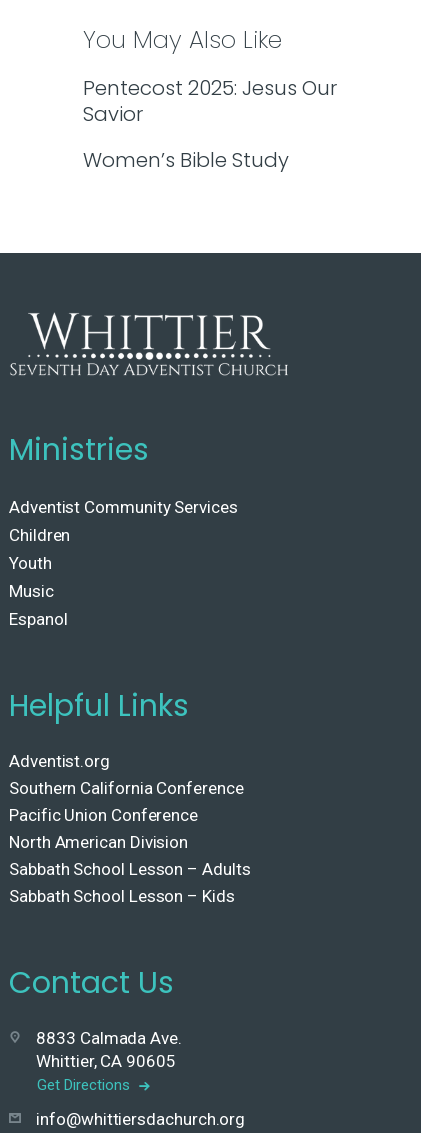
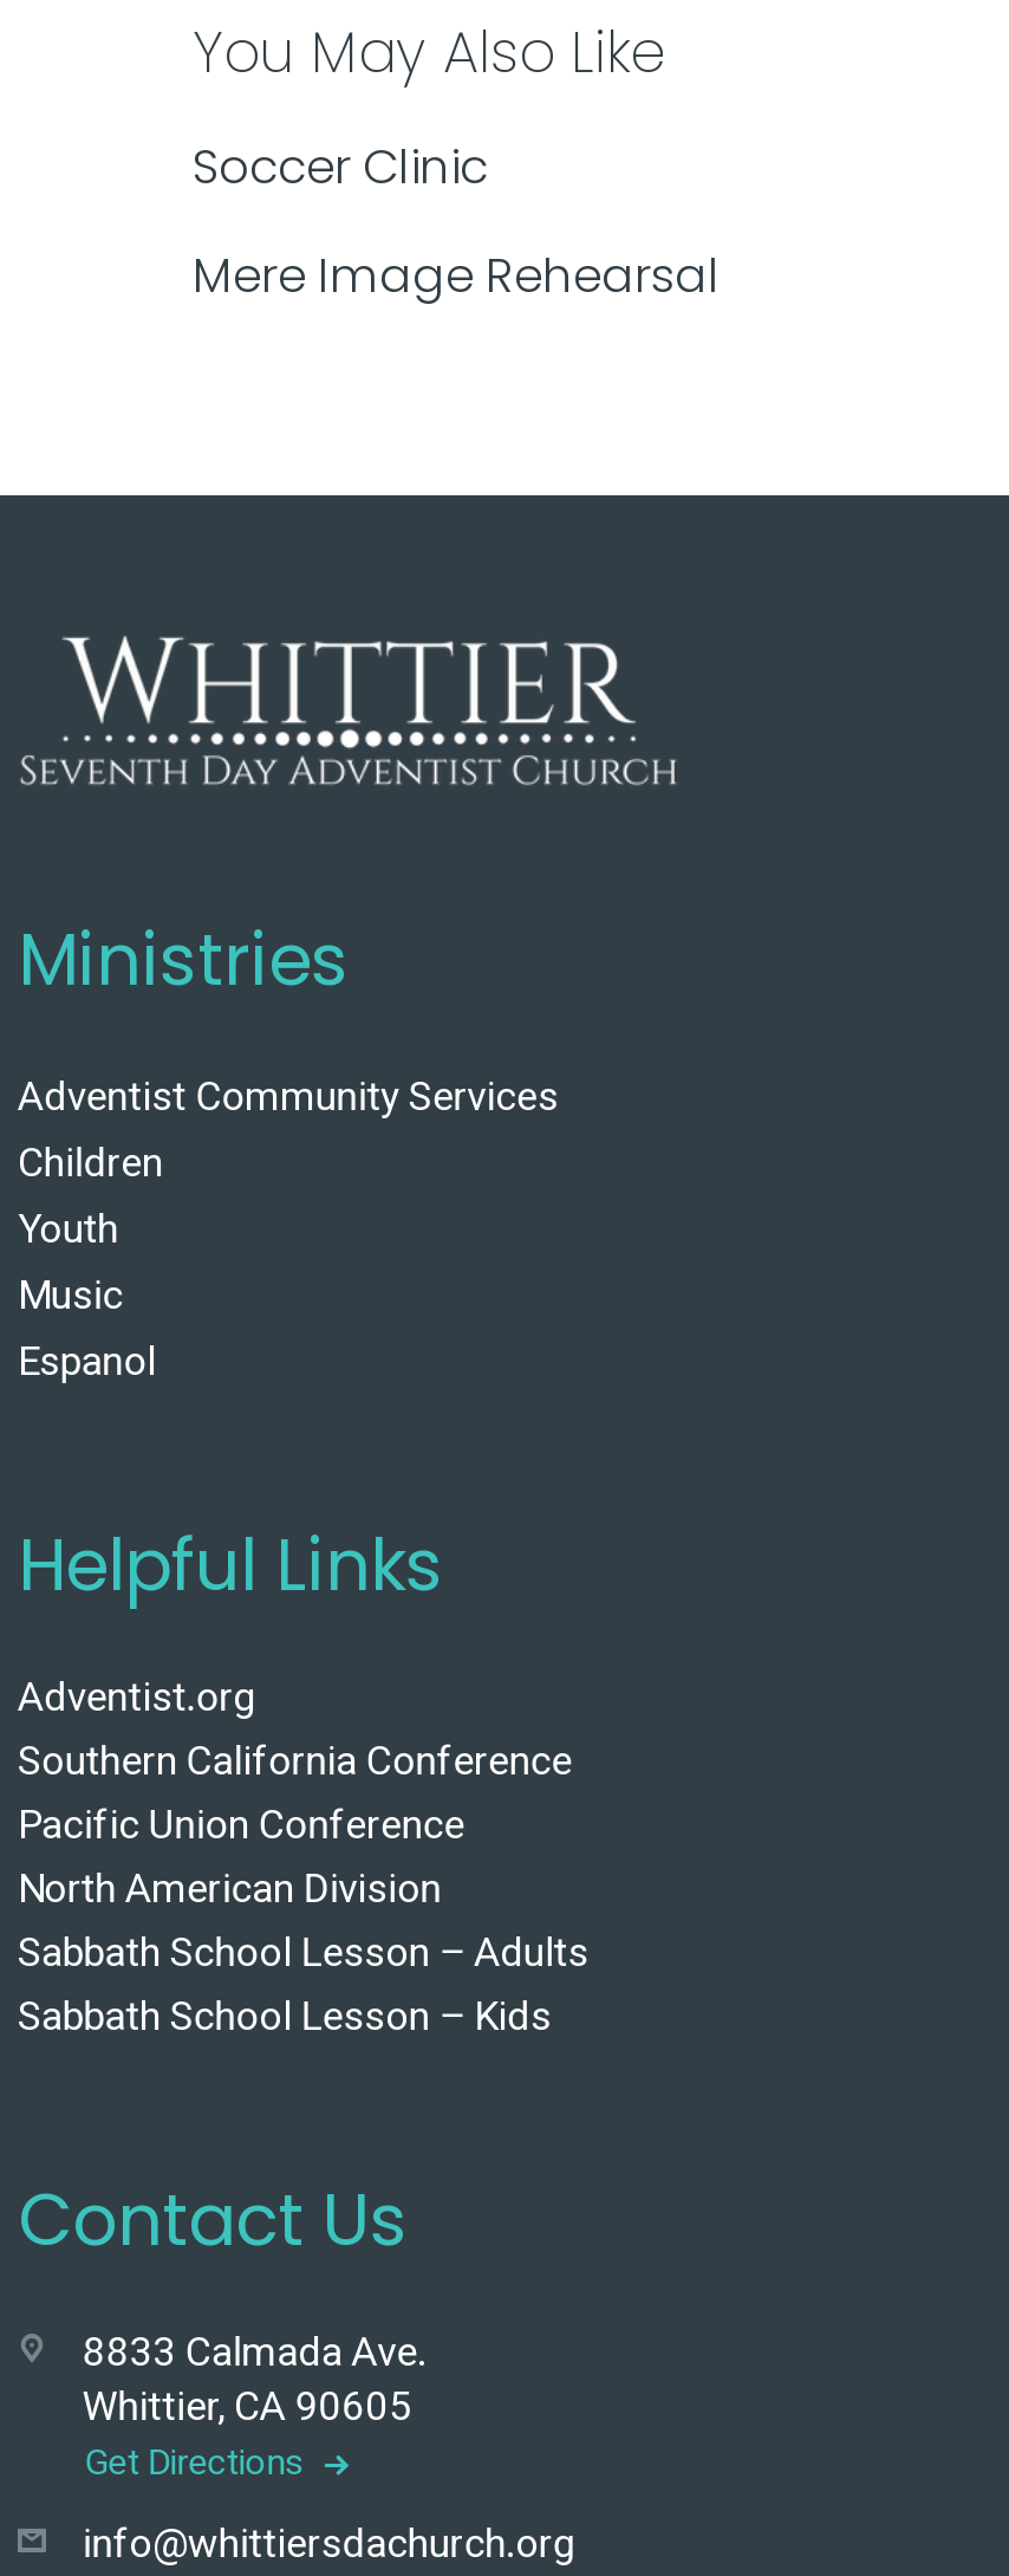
[83,74,337,128] Pentecost 2025: Jesus Our | Savior -> [193,134,488,200] Soccer Clinic
[83,146,289,174] Women’s Bible Study -> [193,243,720,309] Mere Image Rehearsal

